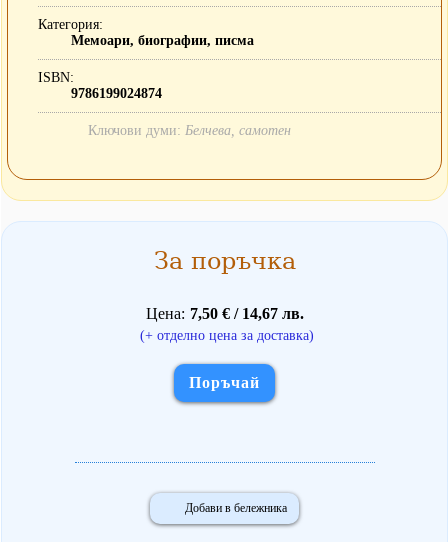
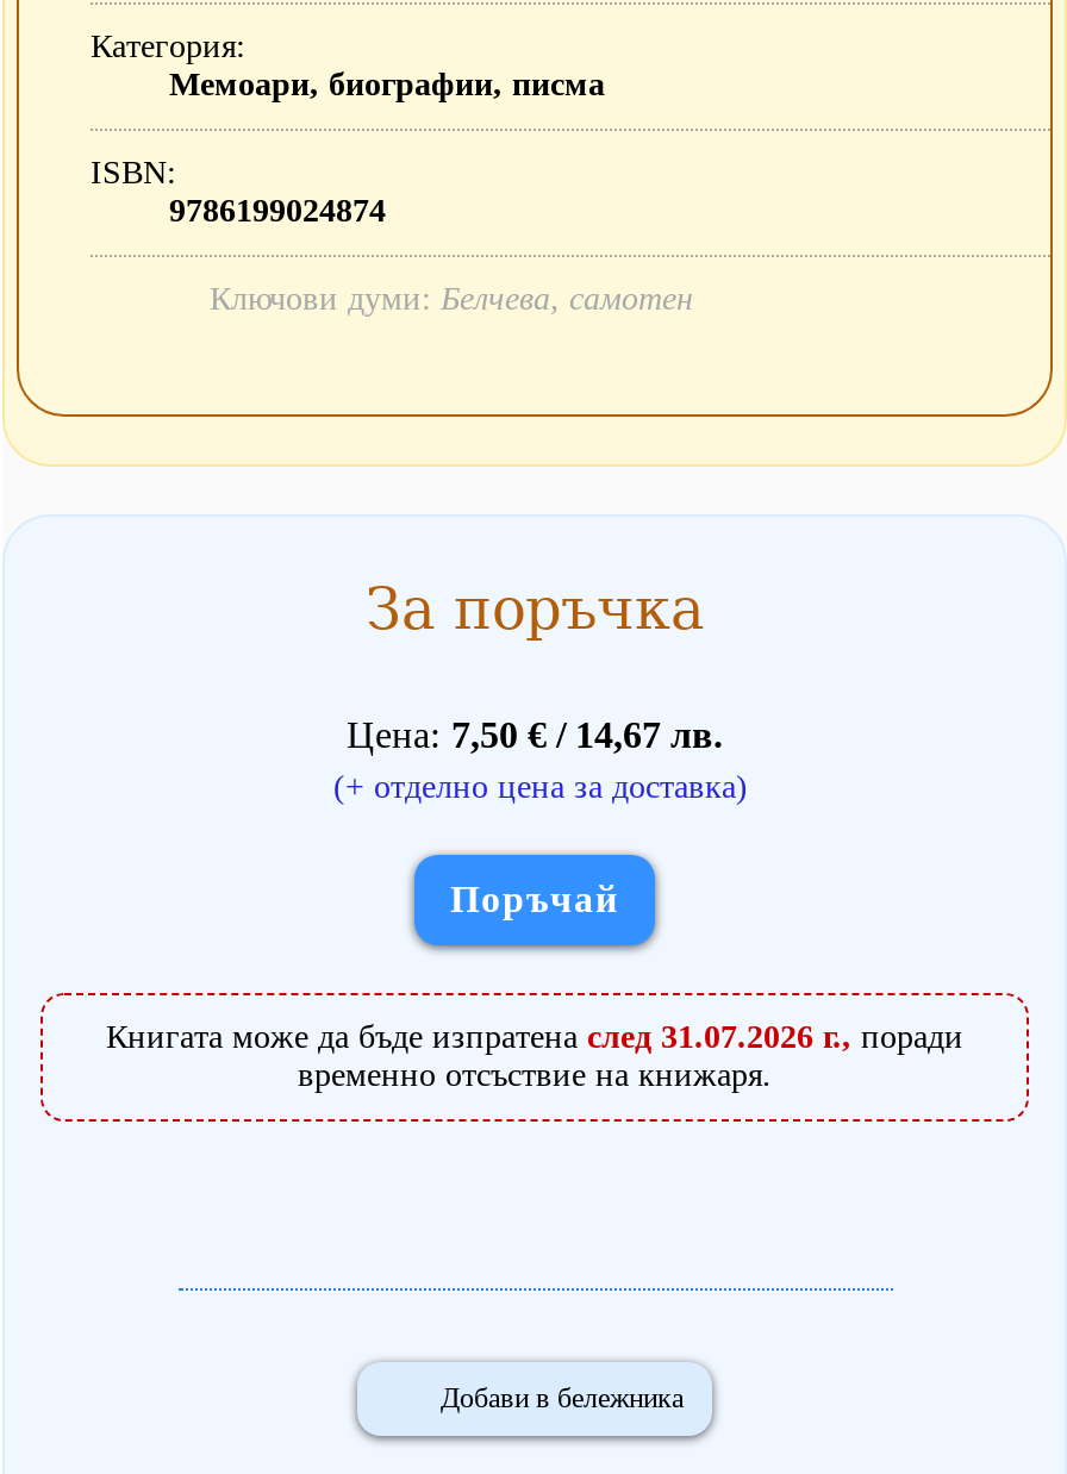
none -> [38,991,1031,1124] [image] | Книгата може да бъде изпратена след 31.07.2026 г., поради | временно отсъствие на книжаря.

